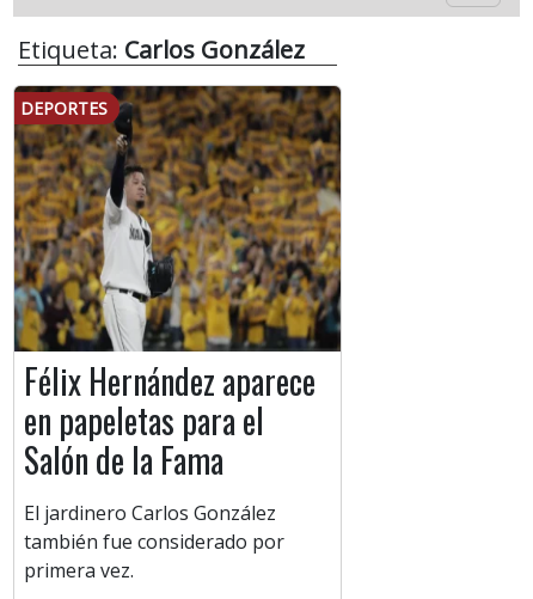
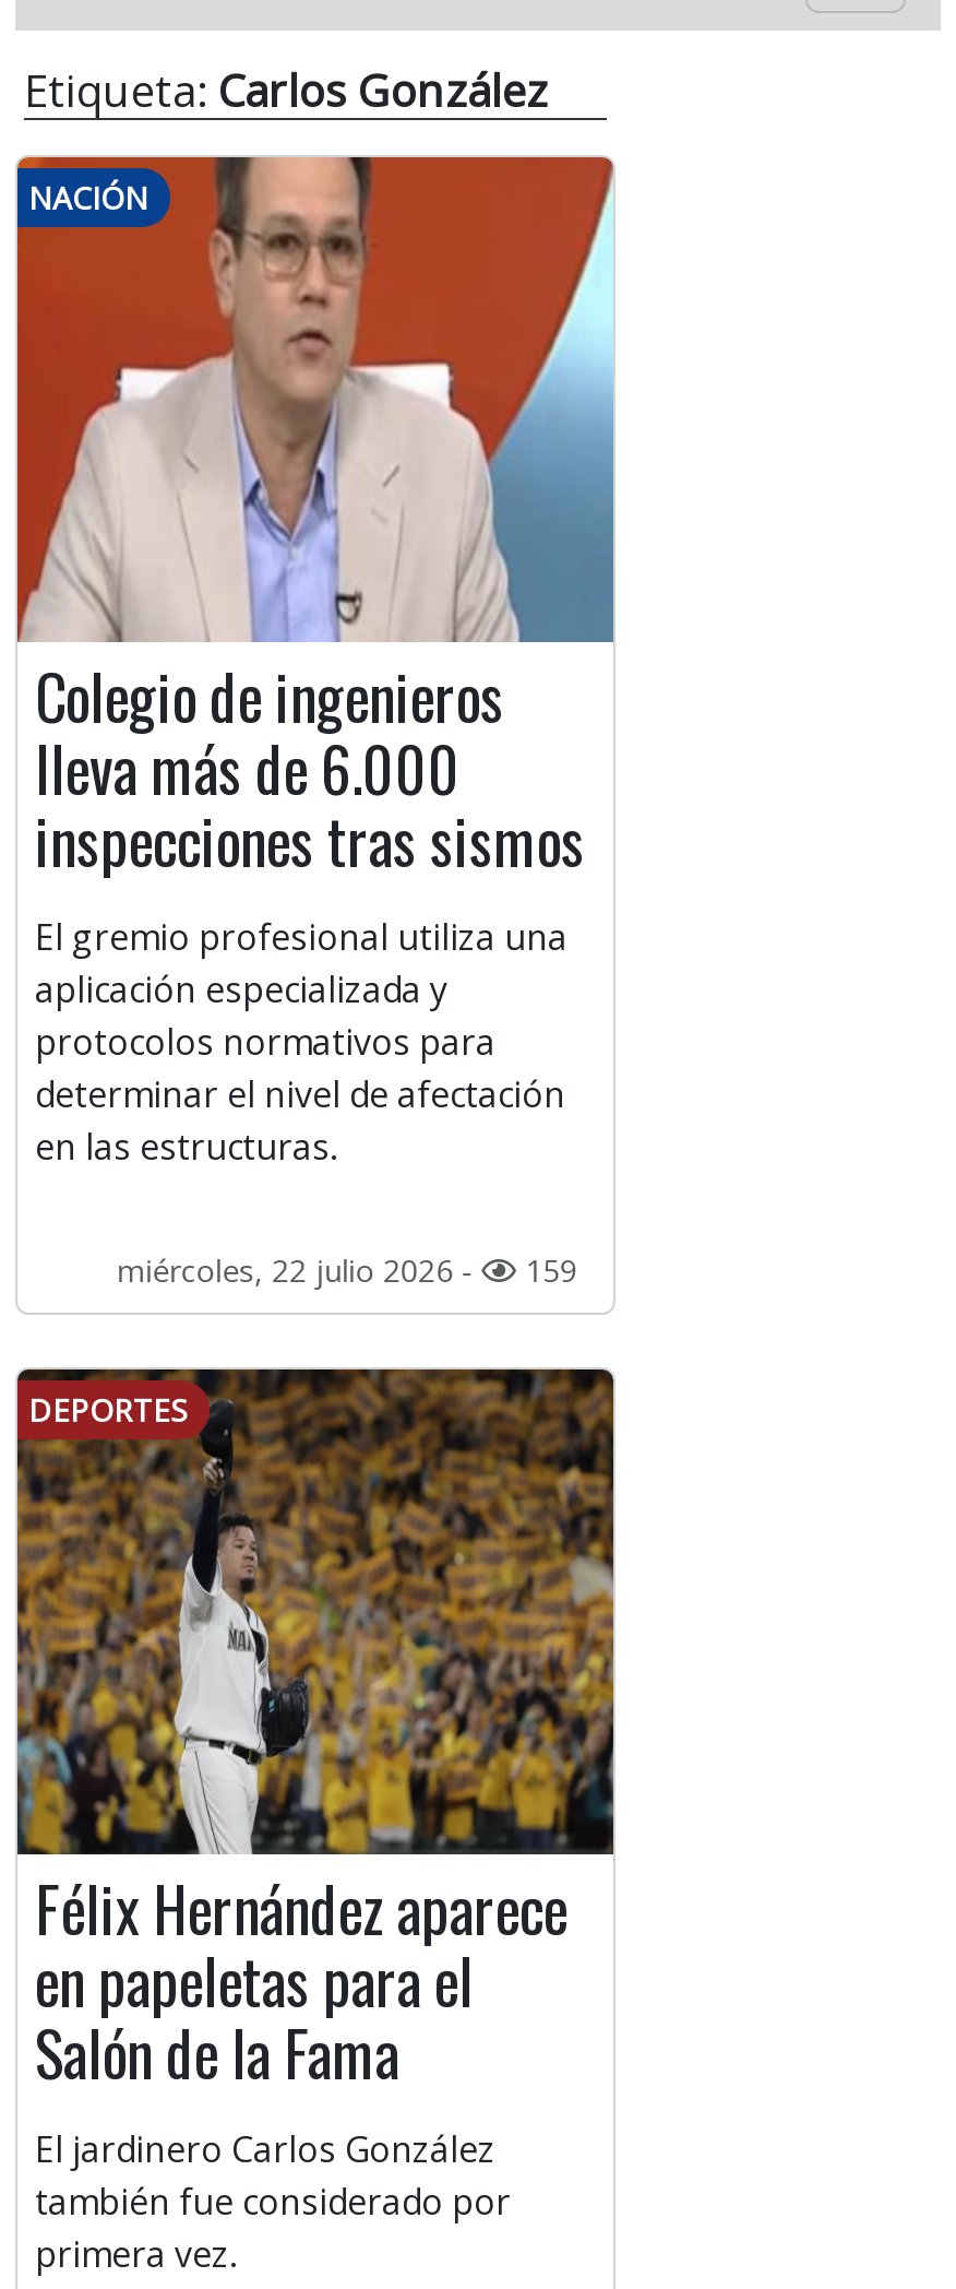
none -> [15,155,616,642] [image] | NACIÓN
none -> [35,651,585,1291] Colegio de ingenieros | lleva más de 6.000 | inspecciones tras sismos | El gremio profesional utiliza una | aplicación especializada y | protocolos normativos para | determinar el nivel de afectación | en las estructuras. | miércoles, 22 julio 2026 - | 159

